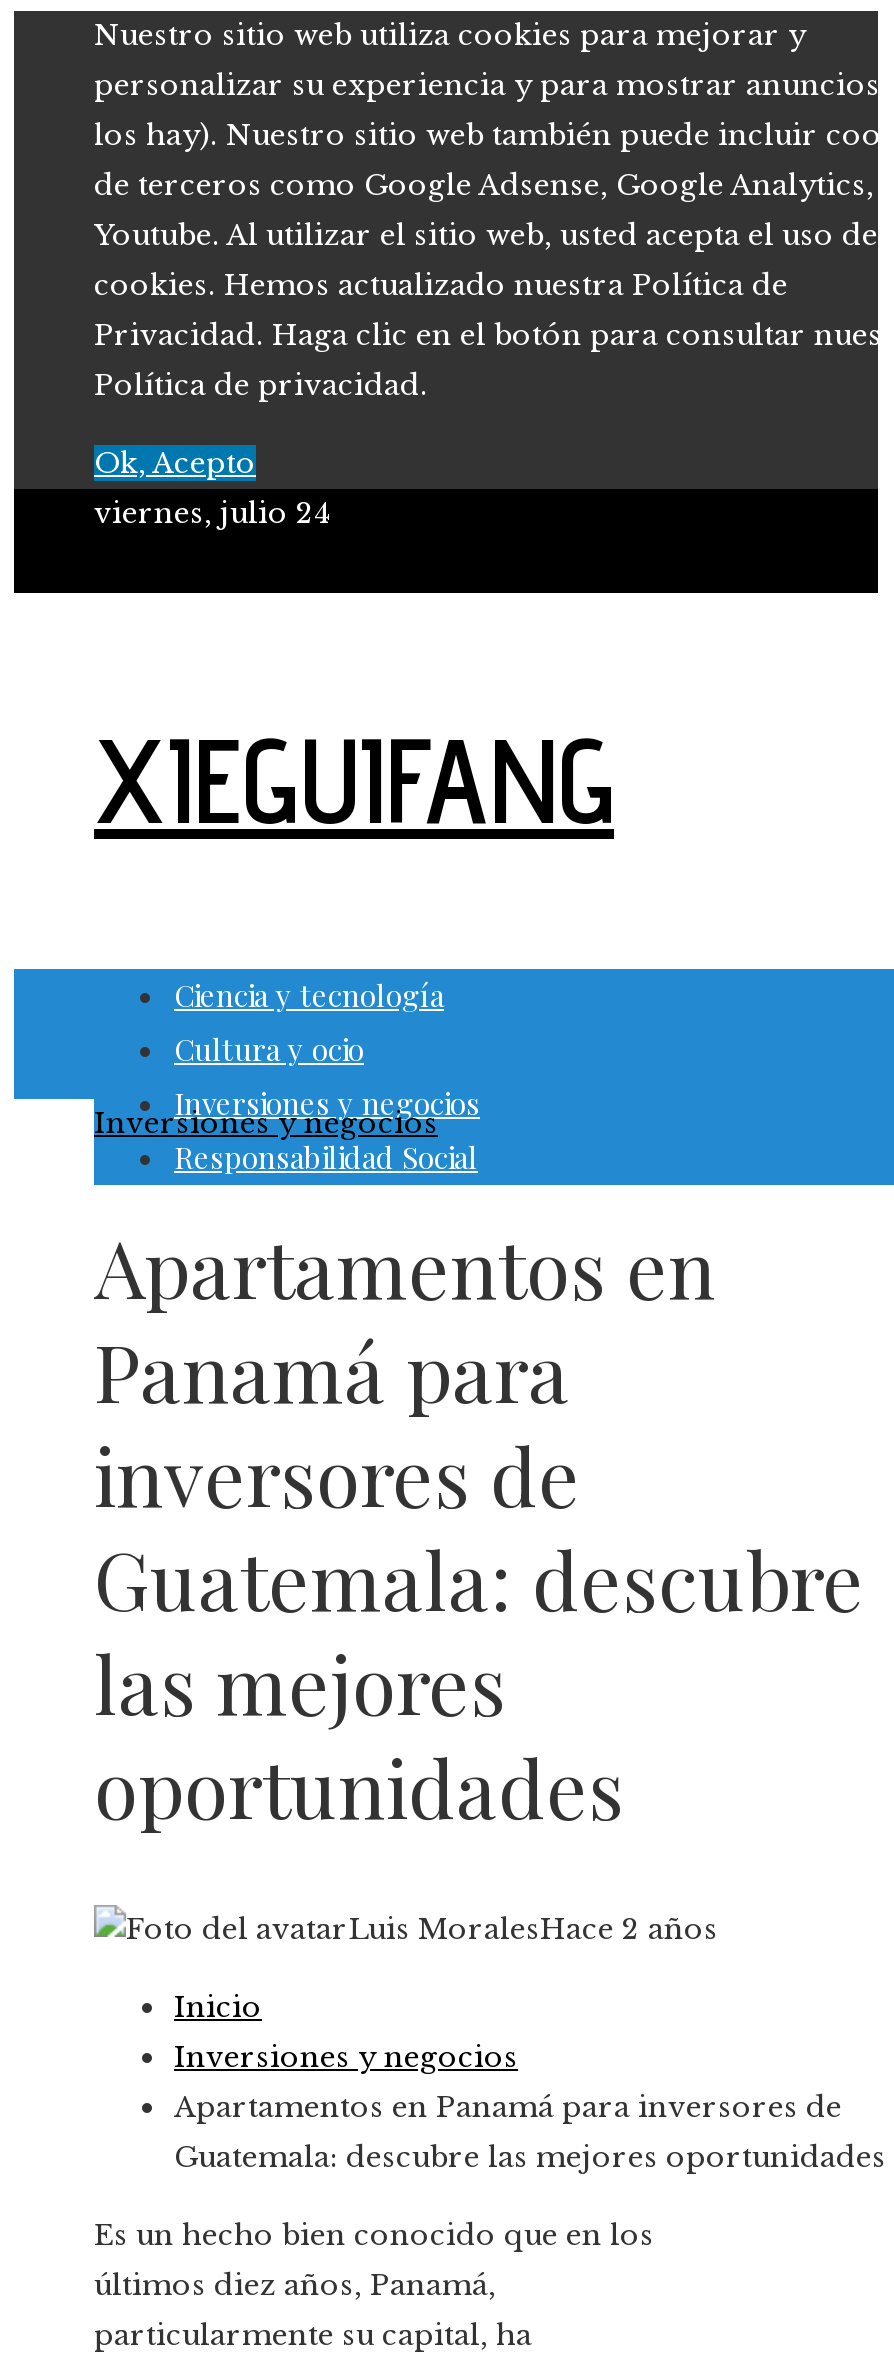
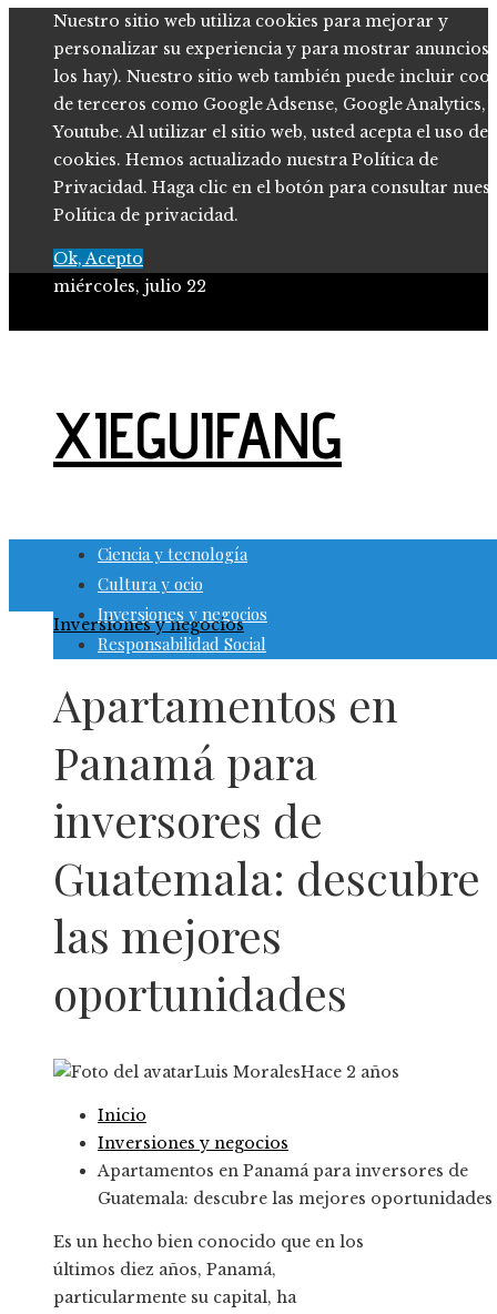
[94,495,332,531] viernes, julio 24 -> [53,276,206,296] miércoles, julio 22

